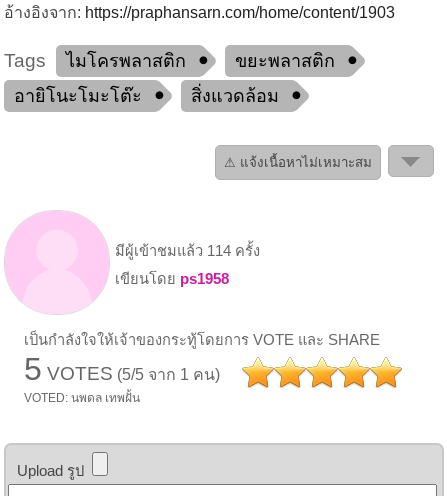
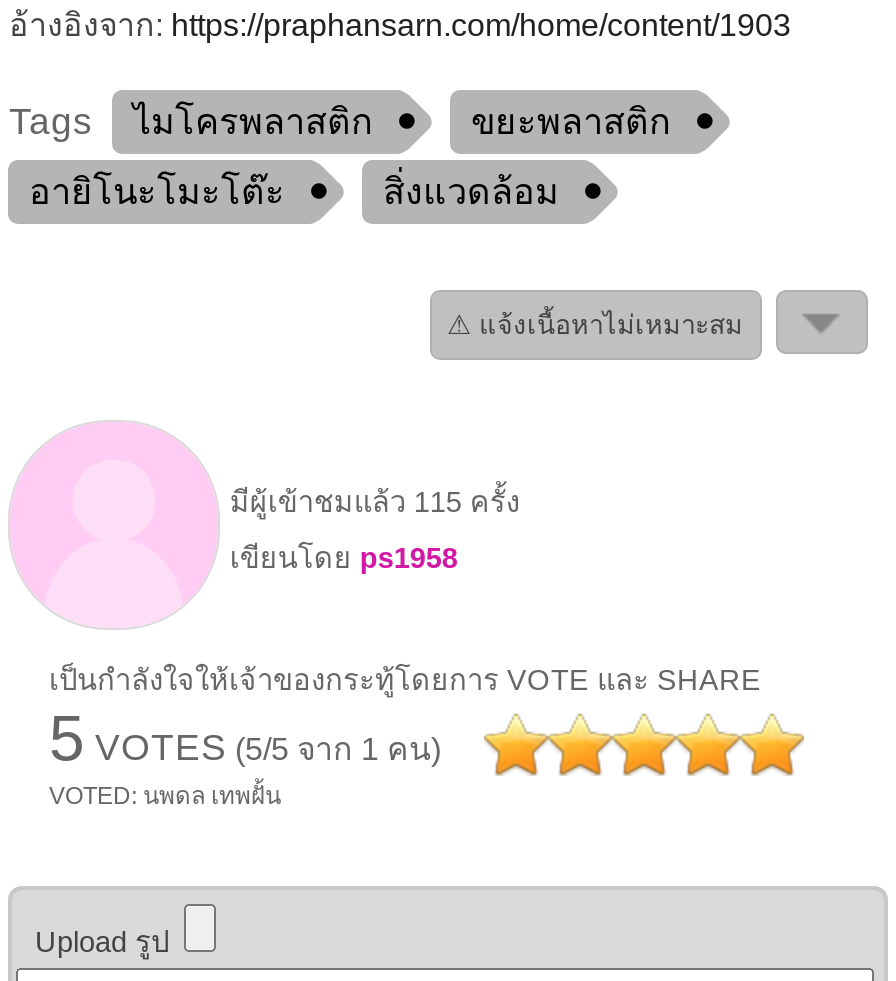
[115,243,260,259] มีผู้เข้าชมแล้ว 114 ครั้ง -> [230,485,520,517] มีผู้เข้าชมแล้ว 115 ครั้ง

